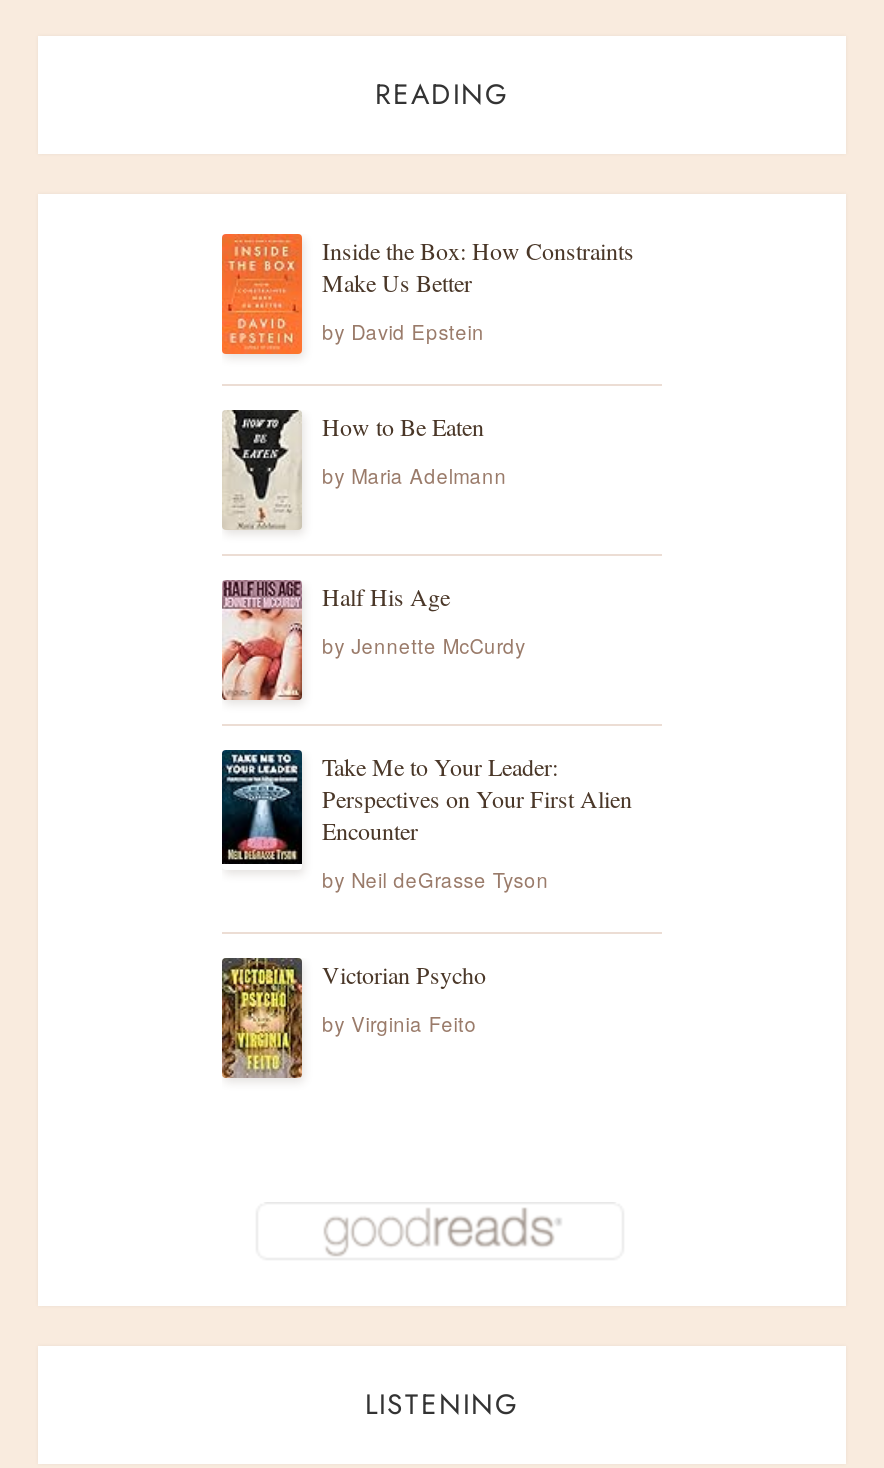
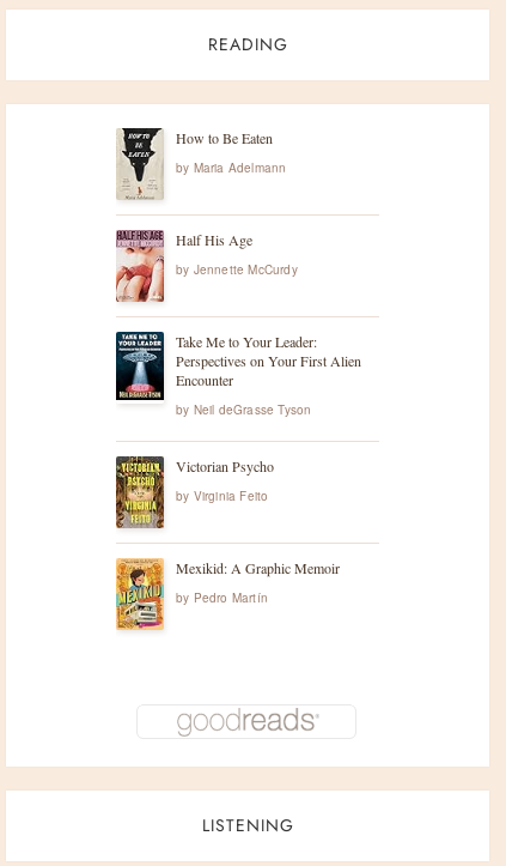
[220,232,634,356] [image] | Inside the Box: How Constraints | Make Us Better | by David Epstein -> none
moved [222,410,632,1038] -> [116,128,361,504]: [image] | How to Be Eaten | by Maria Adelmann | ... | Victorian Psycho | by Virginia Feito
none -> [115,557,340,631] [image] | Mexikid: A Graphic Memoir | by Pedro Martín

